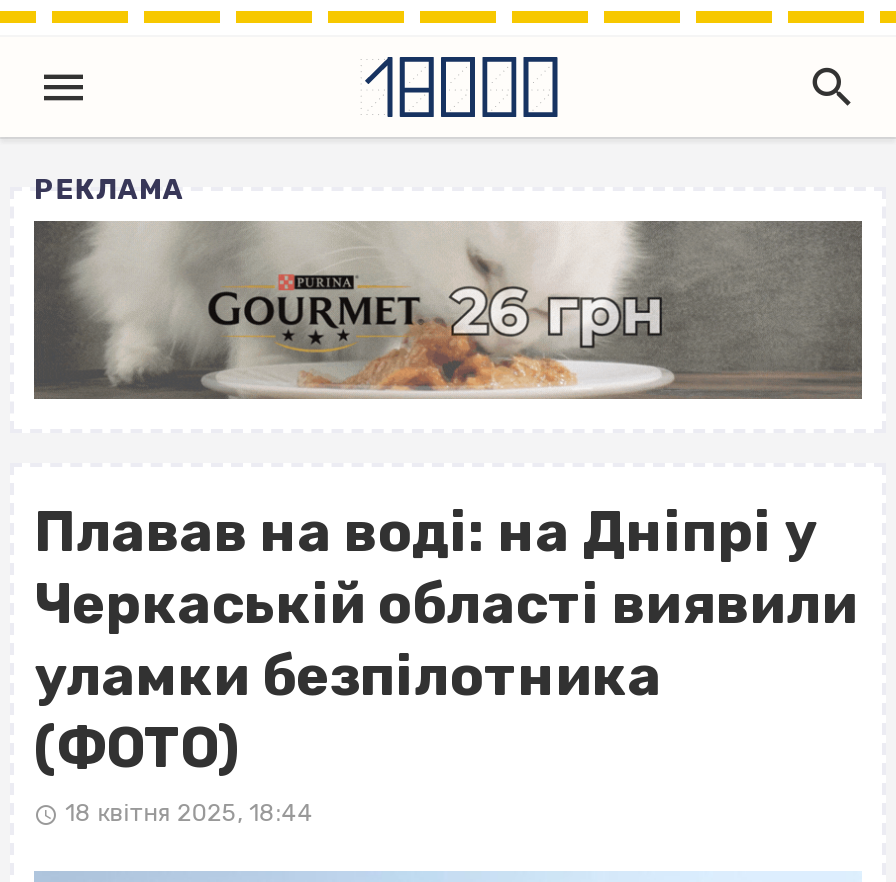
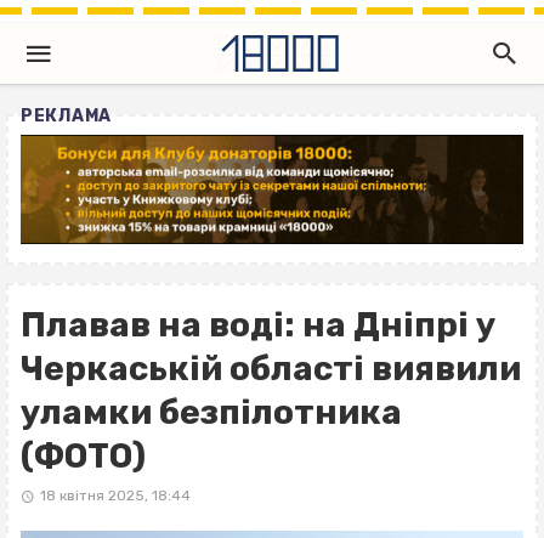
[34,219,864,401] [image] -> [21,134,523,245] [image]

